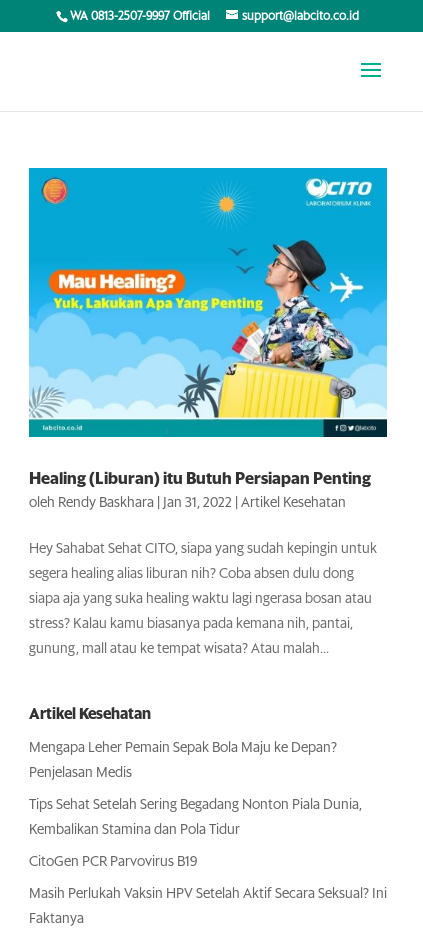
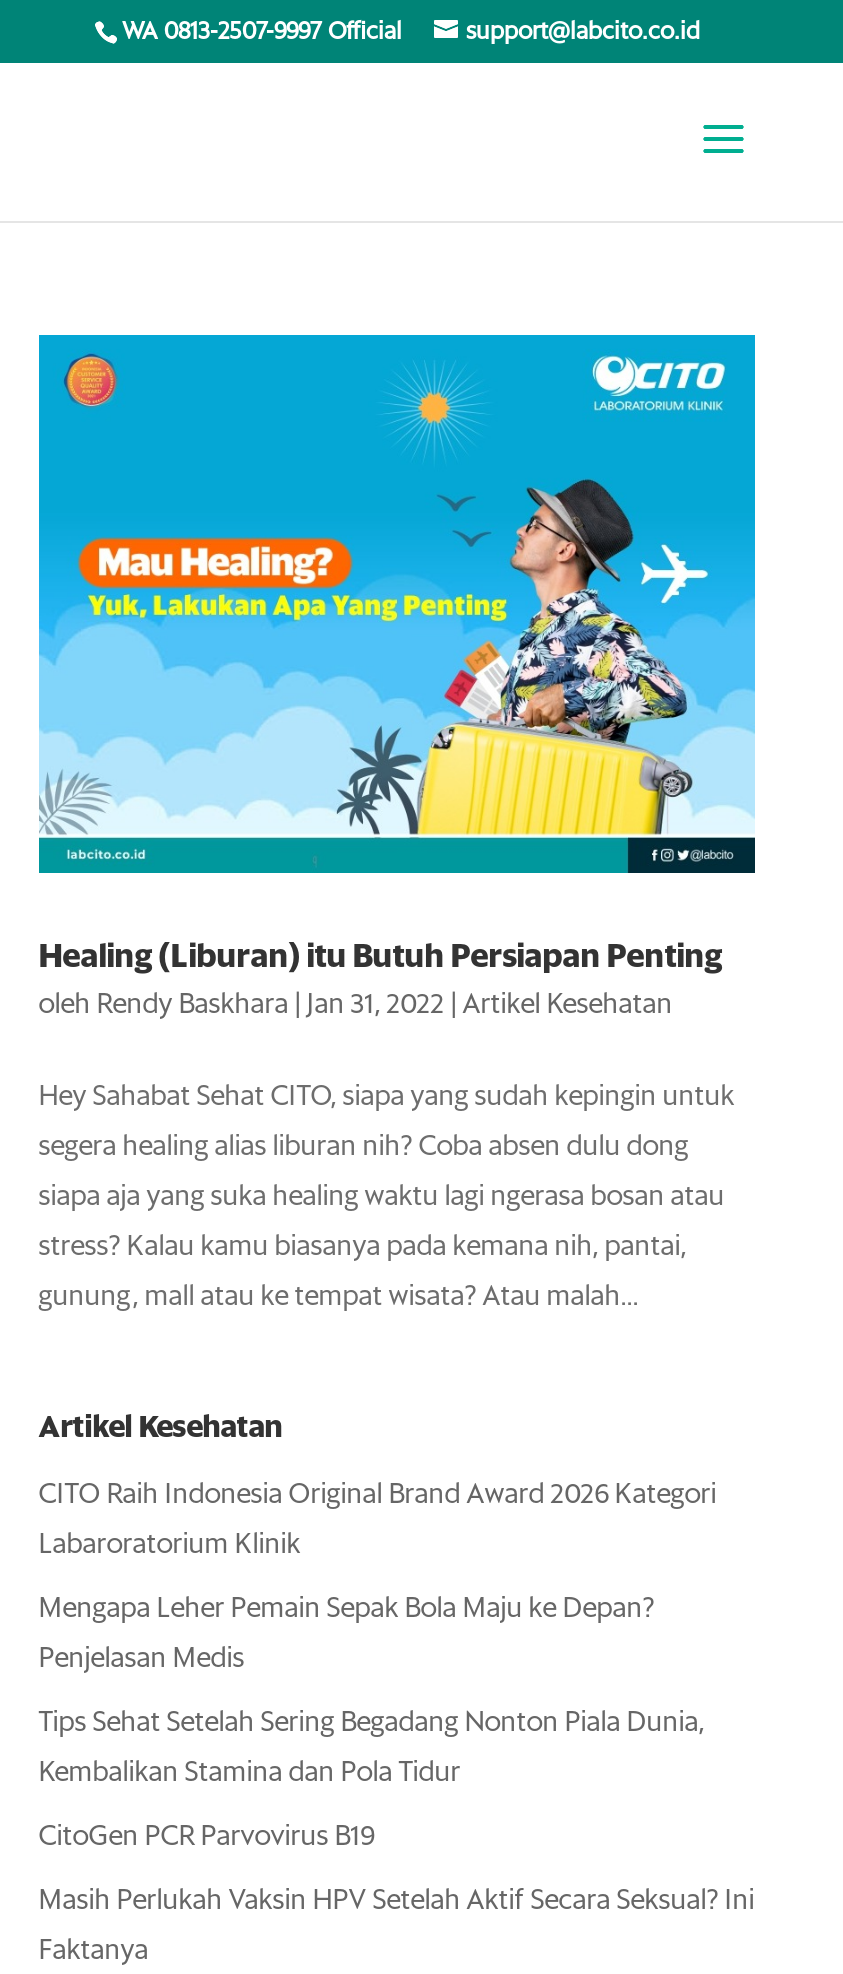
none -> [39,1481,717,1559] CITO Raih Indonesia Original Brand Award 2026 Kategori | Labaroratorium Klinik

